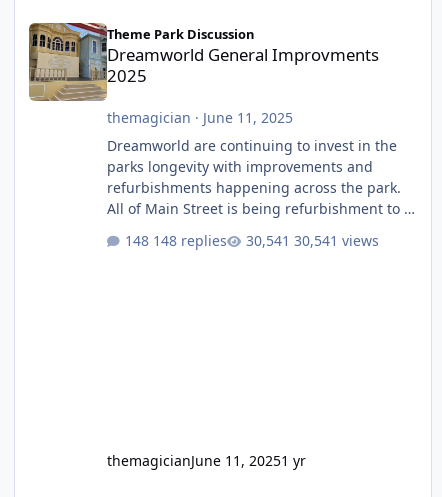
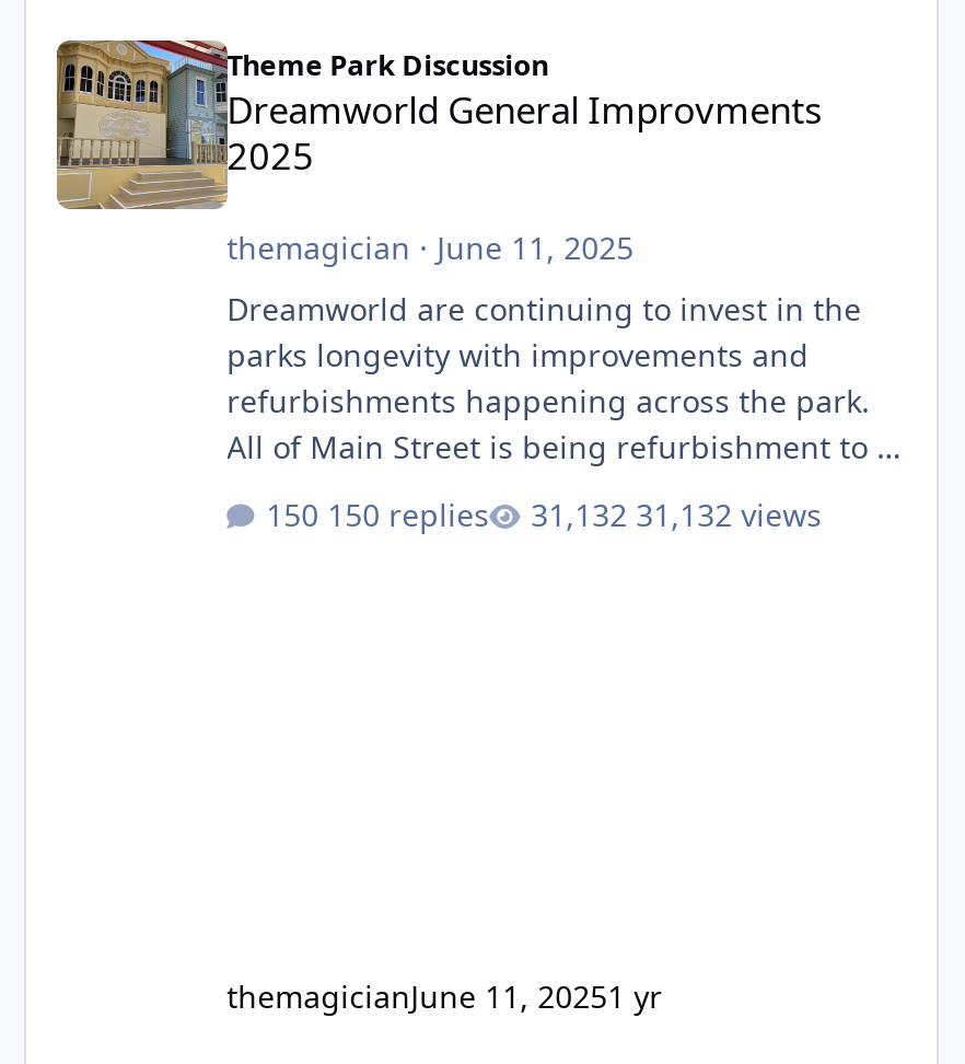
[153,231,227,250] 148 replies -> [327,495,489,536] 150 replies
[294,231,379,250] 30,541 views -> [636,495,822,536] 31,132 views

